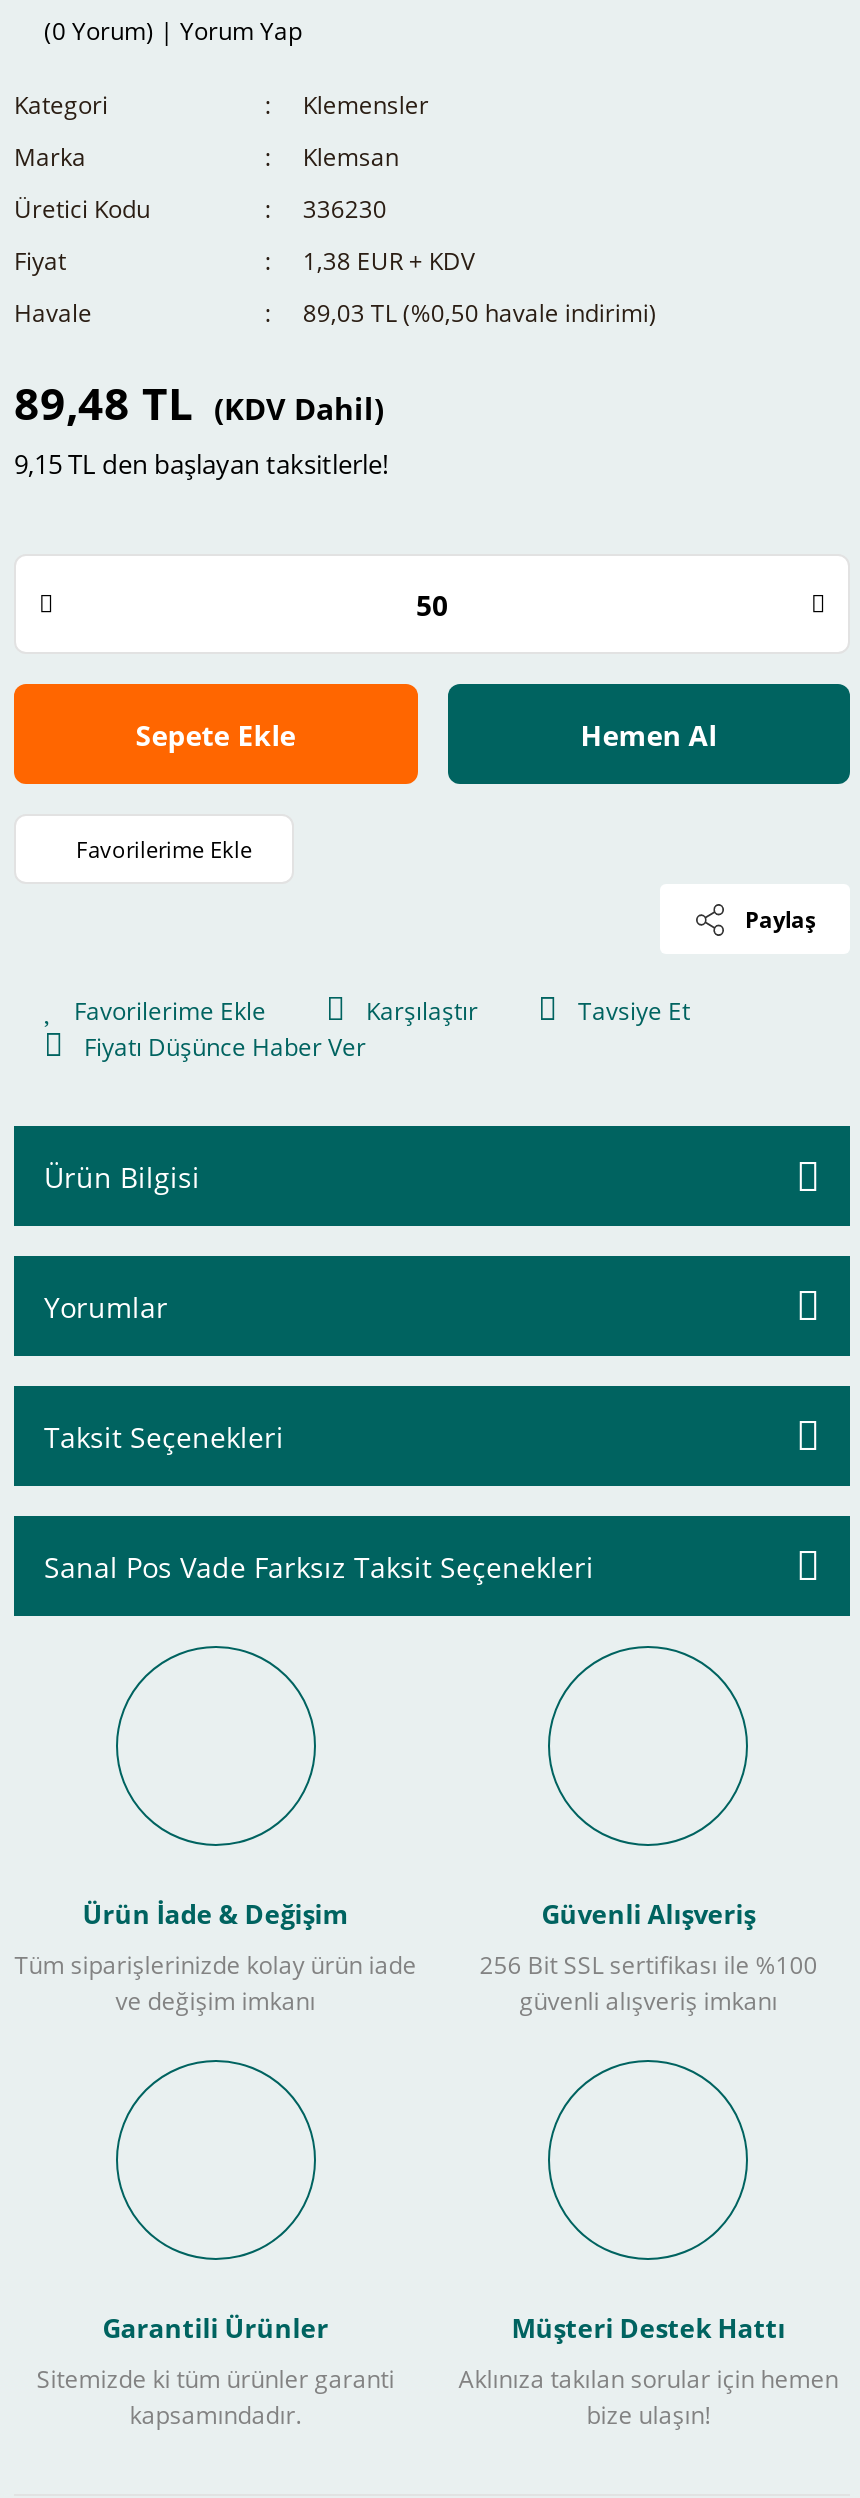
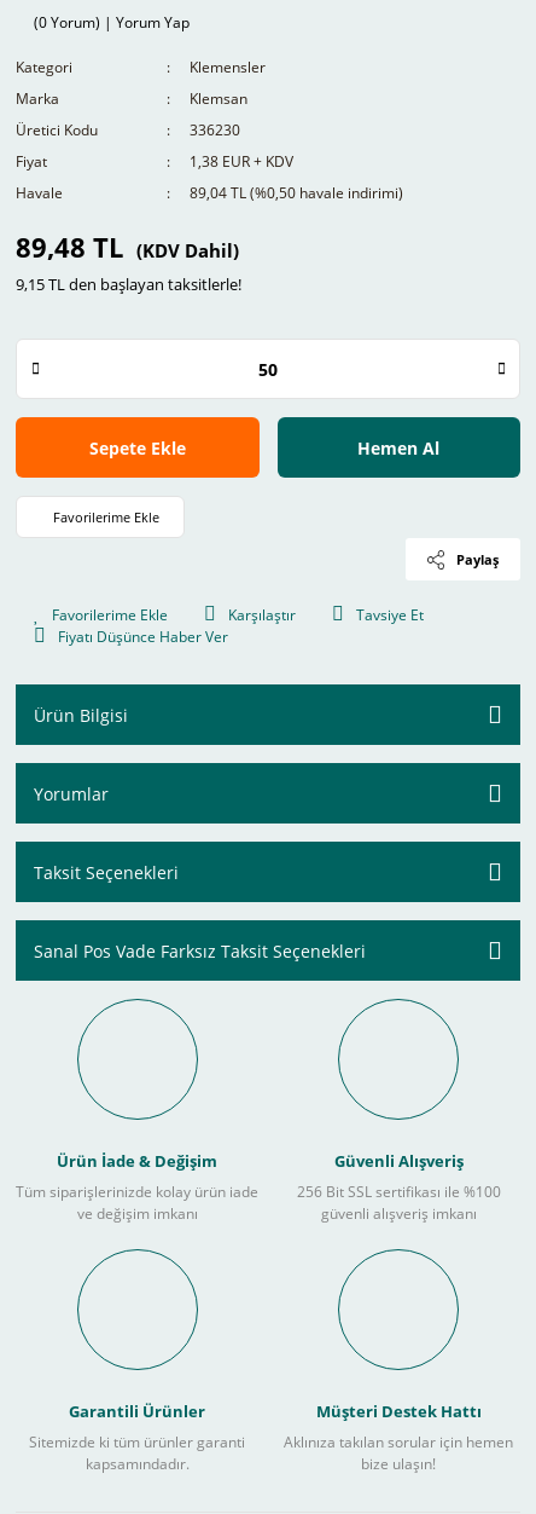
[303,296,657,330] 89,03 TL (%0,50 havale indirimi) -> [190,183,404,203] 89,04 TL (%0,50 havale indirimi)

